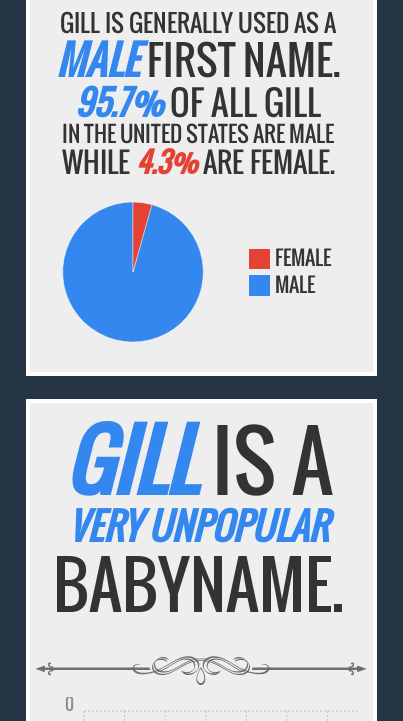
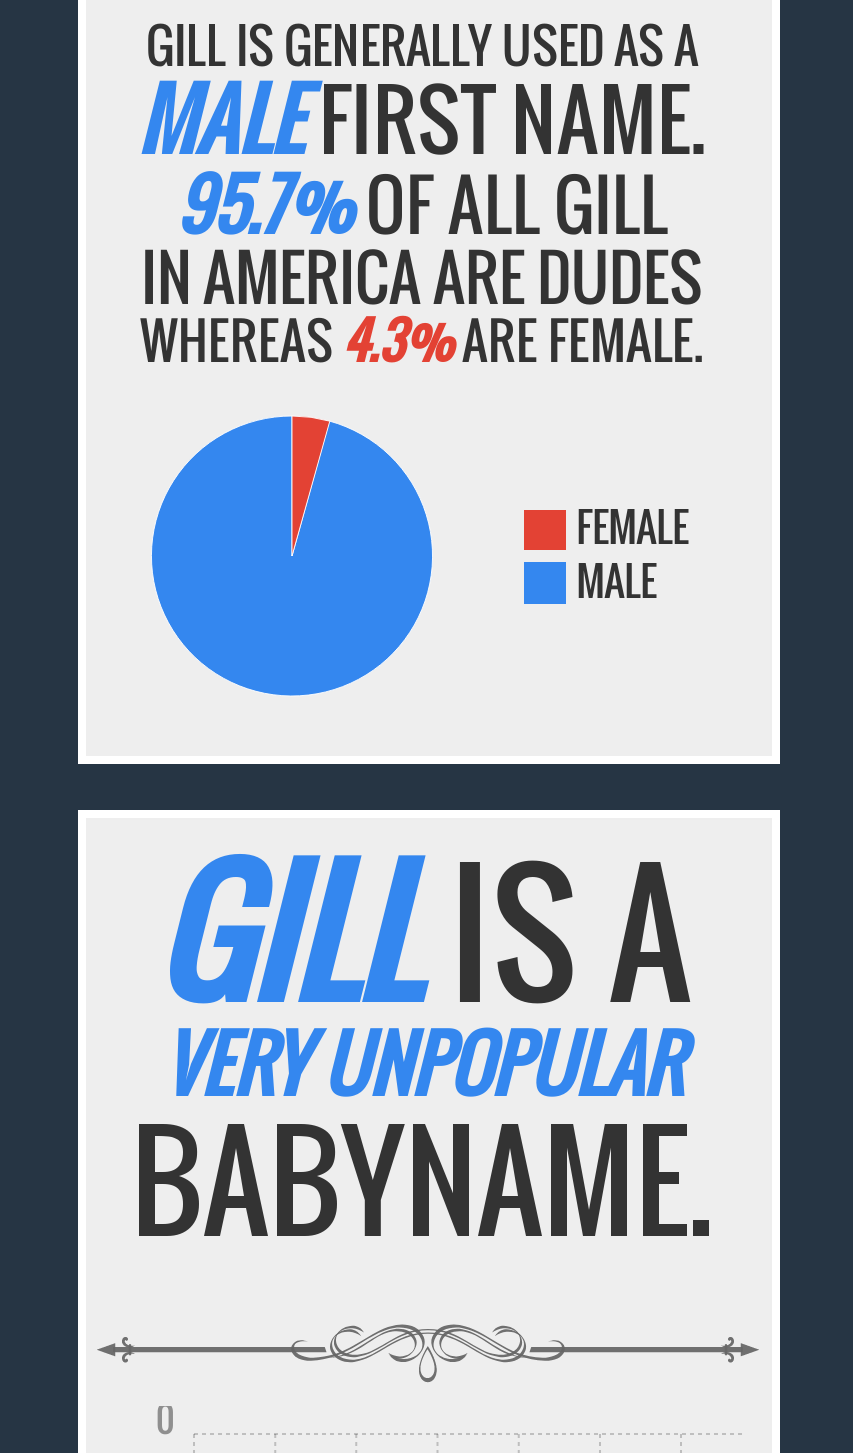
[61,117,334,182] IN THE UNITED STATES ARE MALE | WHILE4.3%ARE FEMALE. -> [140,230,704,376] IN AMERICA ARE DUDES | WHEREAS4.3%ARE FEMALE.

